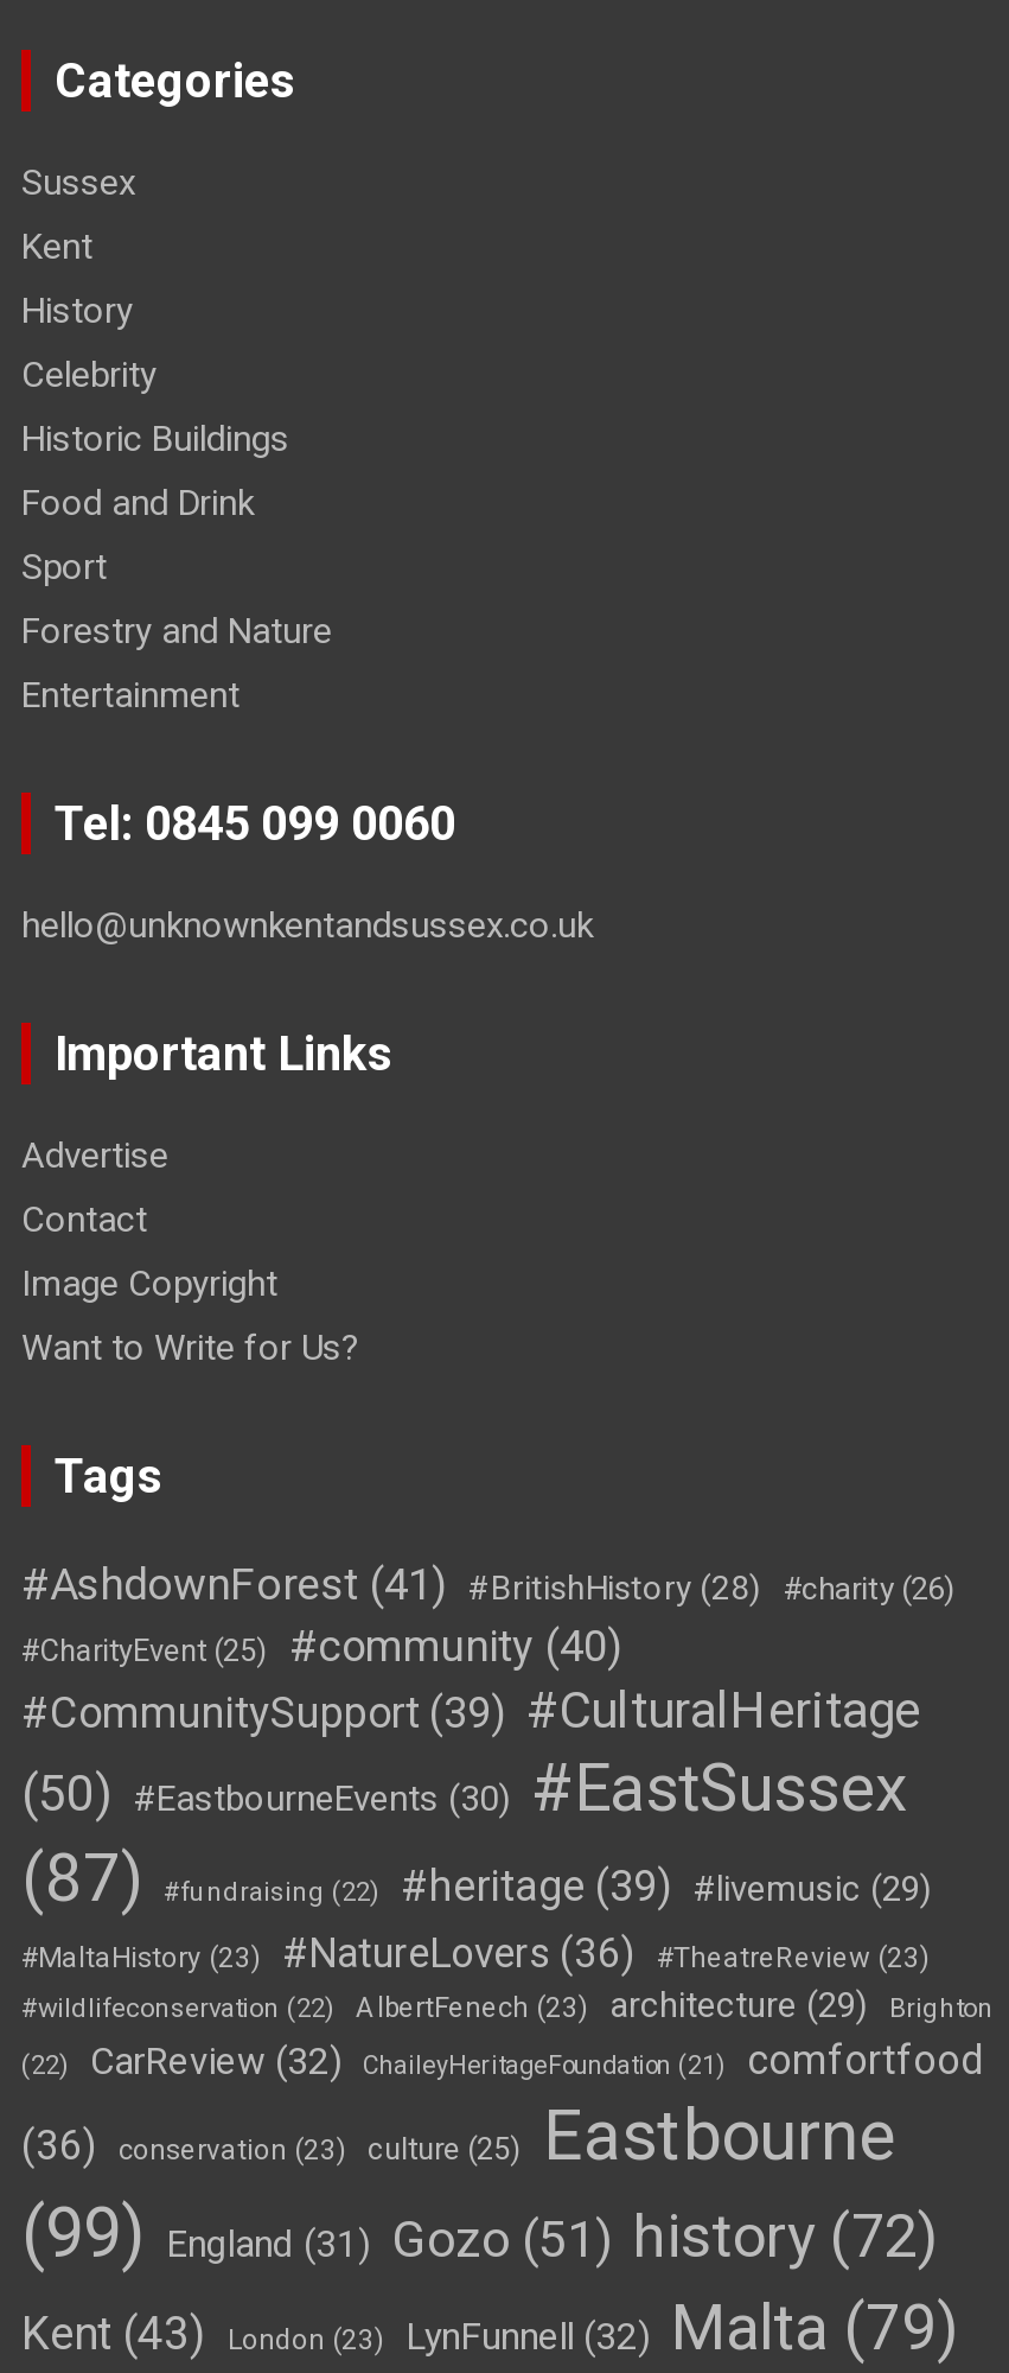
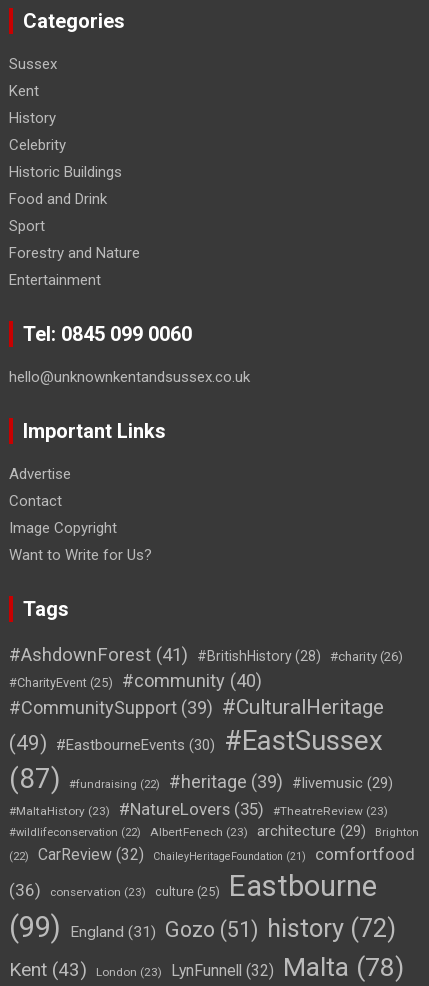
[21,1748,908,1827] (50) #EastbourneEvents (30) #EastSussex -> [9,724,383,757] (49) #EastbourneEvents (30) #EastSussex
[282,1929,636,1976] #NatureLovers (36) -> [119,799,264,819] #NatureLovers (35)
[405,2289,958,2363] LynFunnell (32) Malta (79) -> [171,951,404,982] LynFunnell (32) Malta (78)

